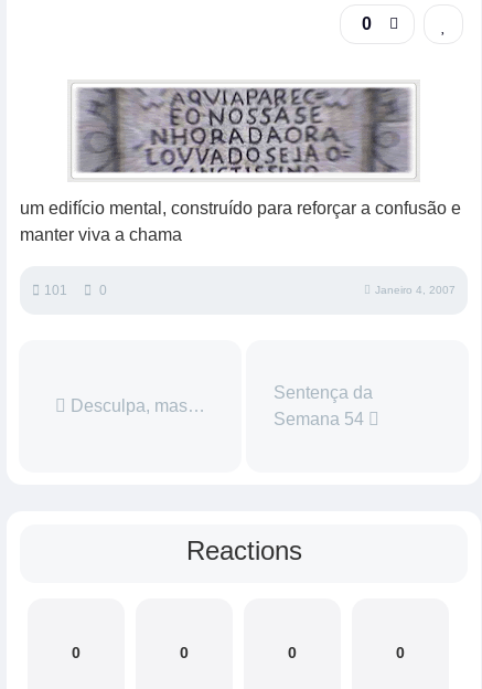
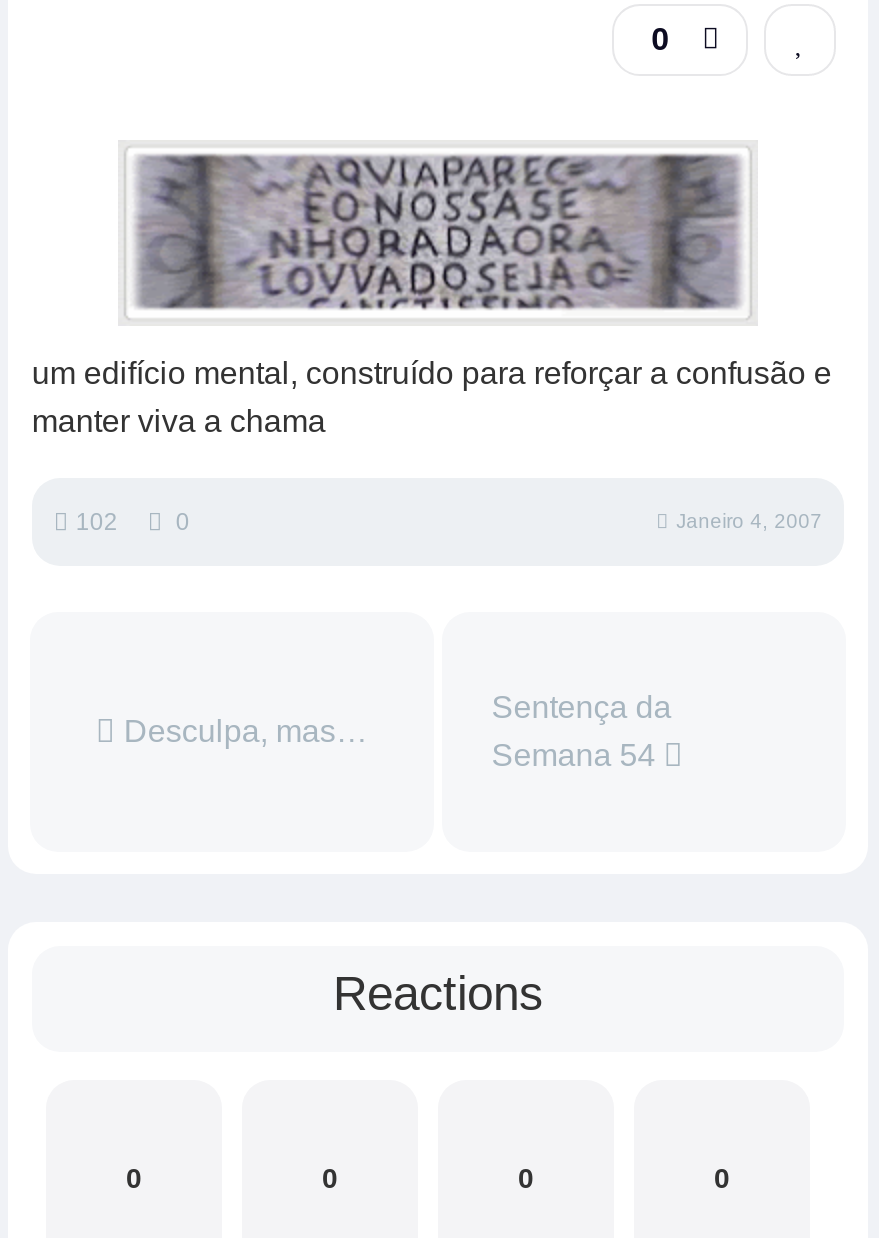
[44,283,107,298] 101 0 -> [76,508,190,536] 102 0

